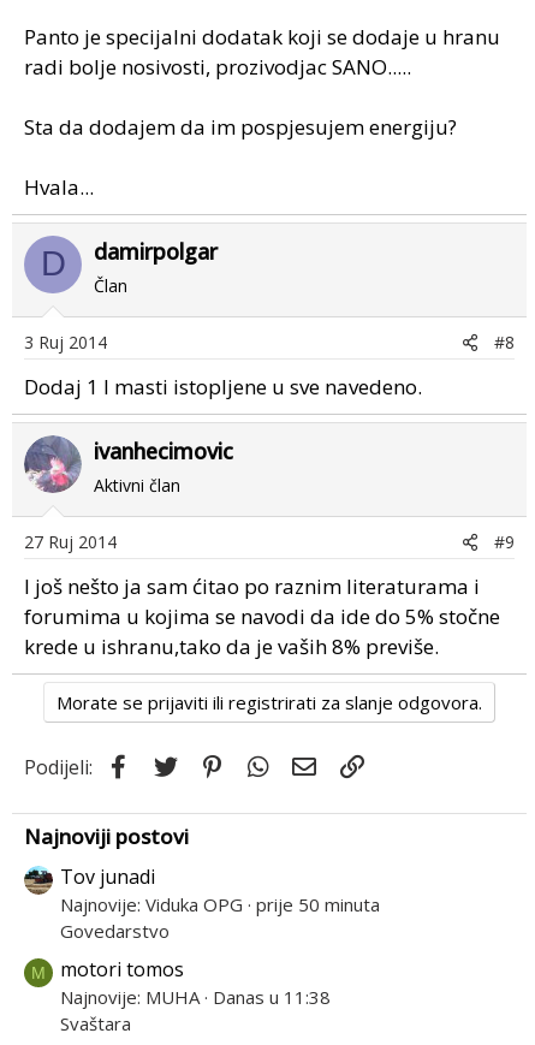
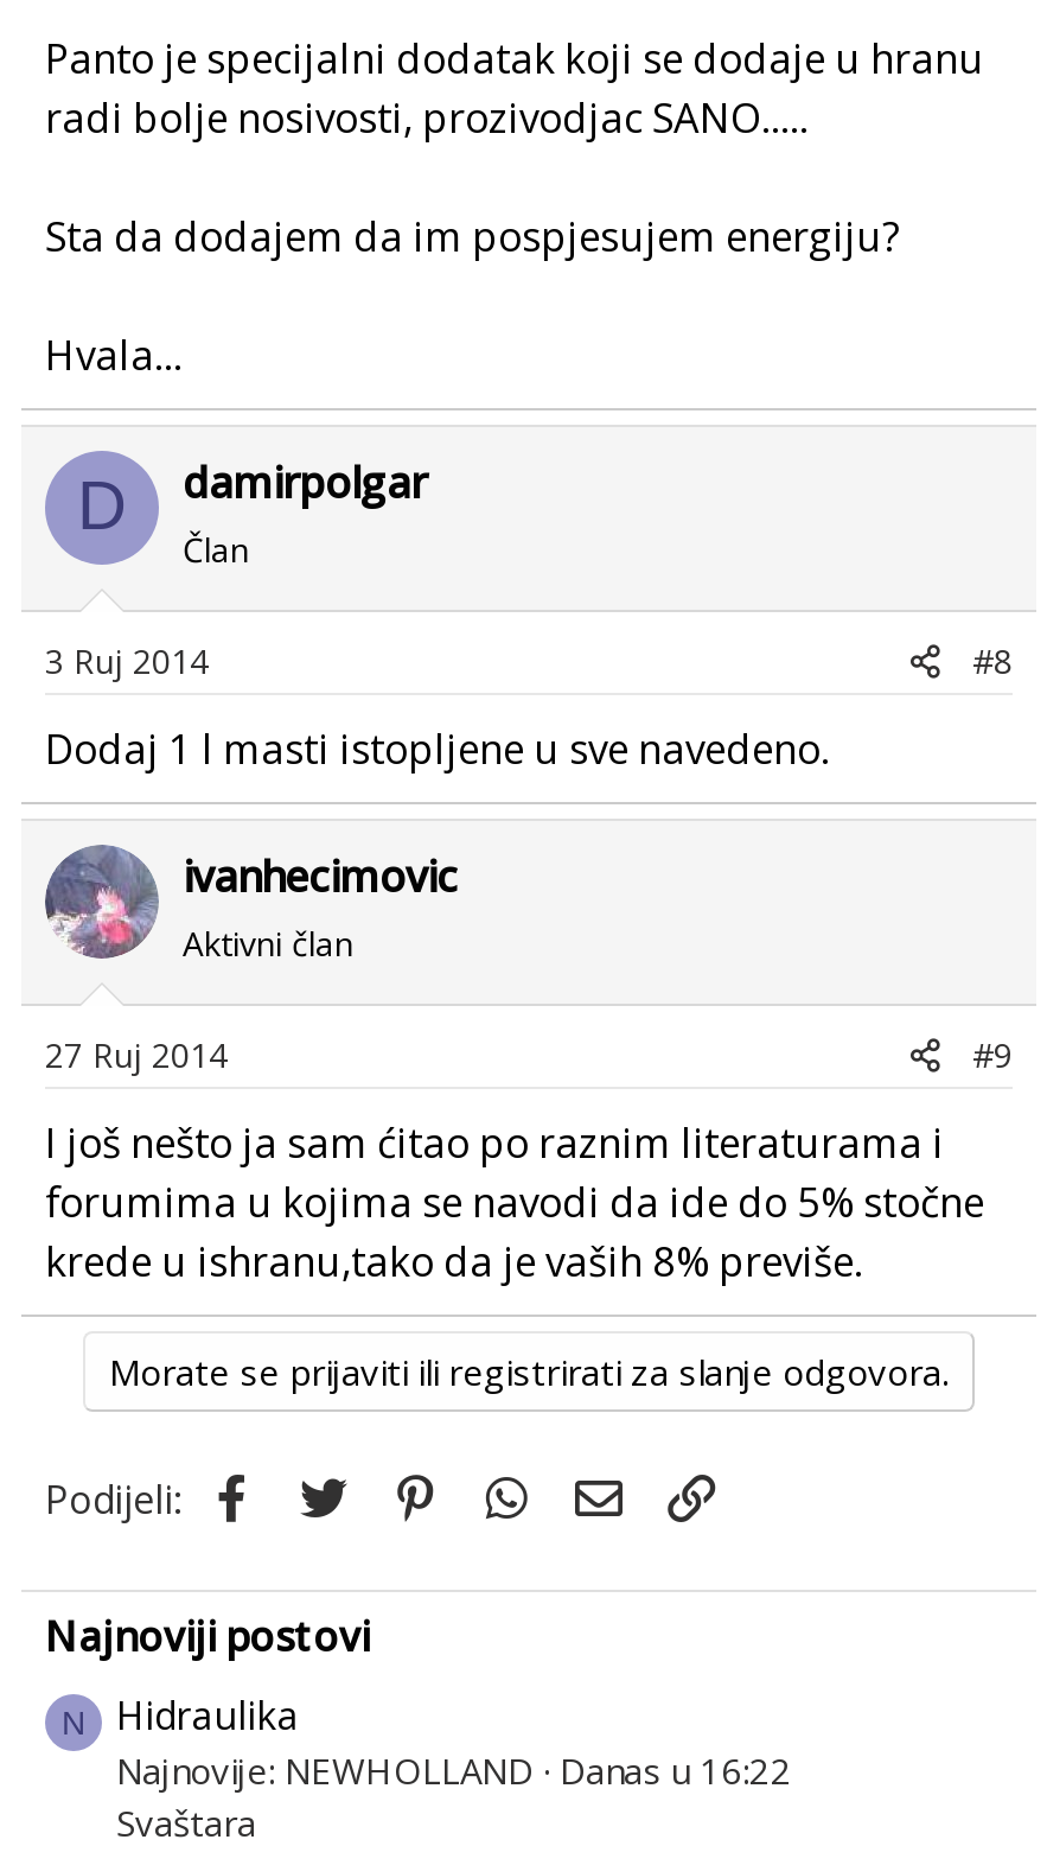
[31,863,380,1009] Tov junadi | Najnovije: Viduka OPG prije 50 minuta | Govedarstvo | M | motori tomos | Najnovije: MUHA Danas u 11:38 -> [62,1688,792,1793] N | Hidraulika | Najnovije: NEWHOLLAND Danas u 16:22

